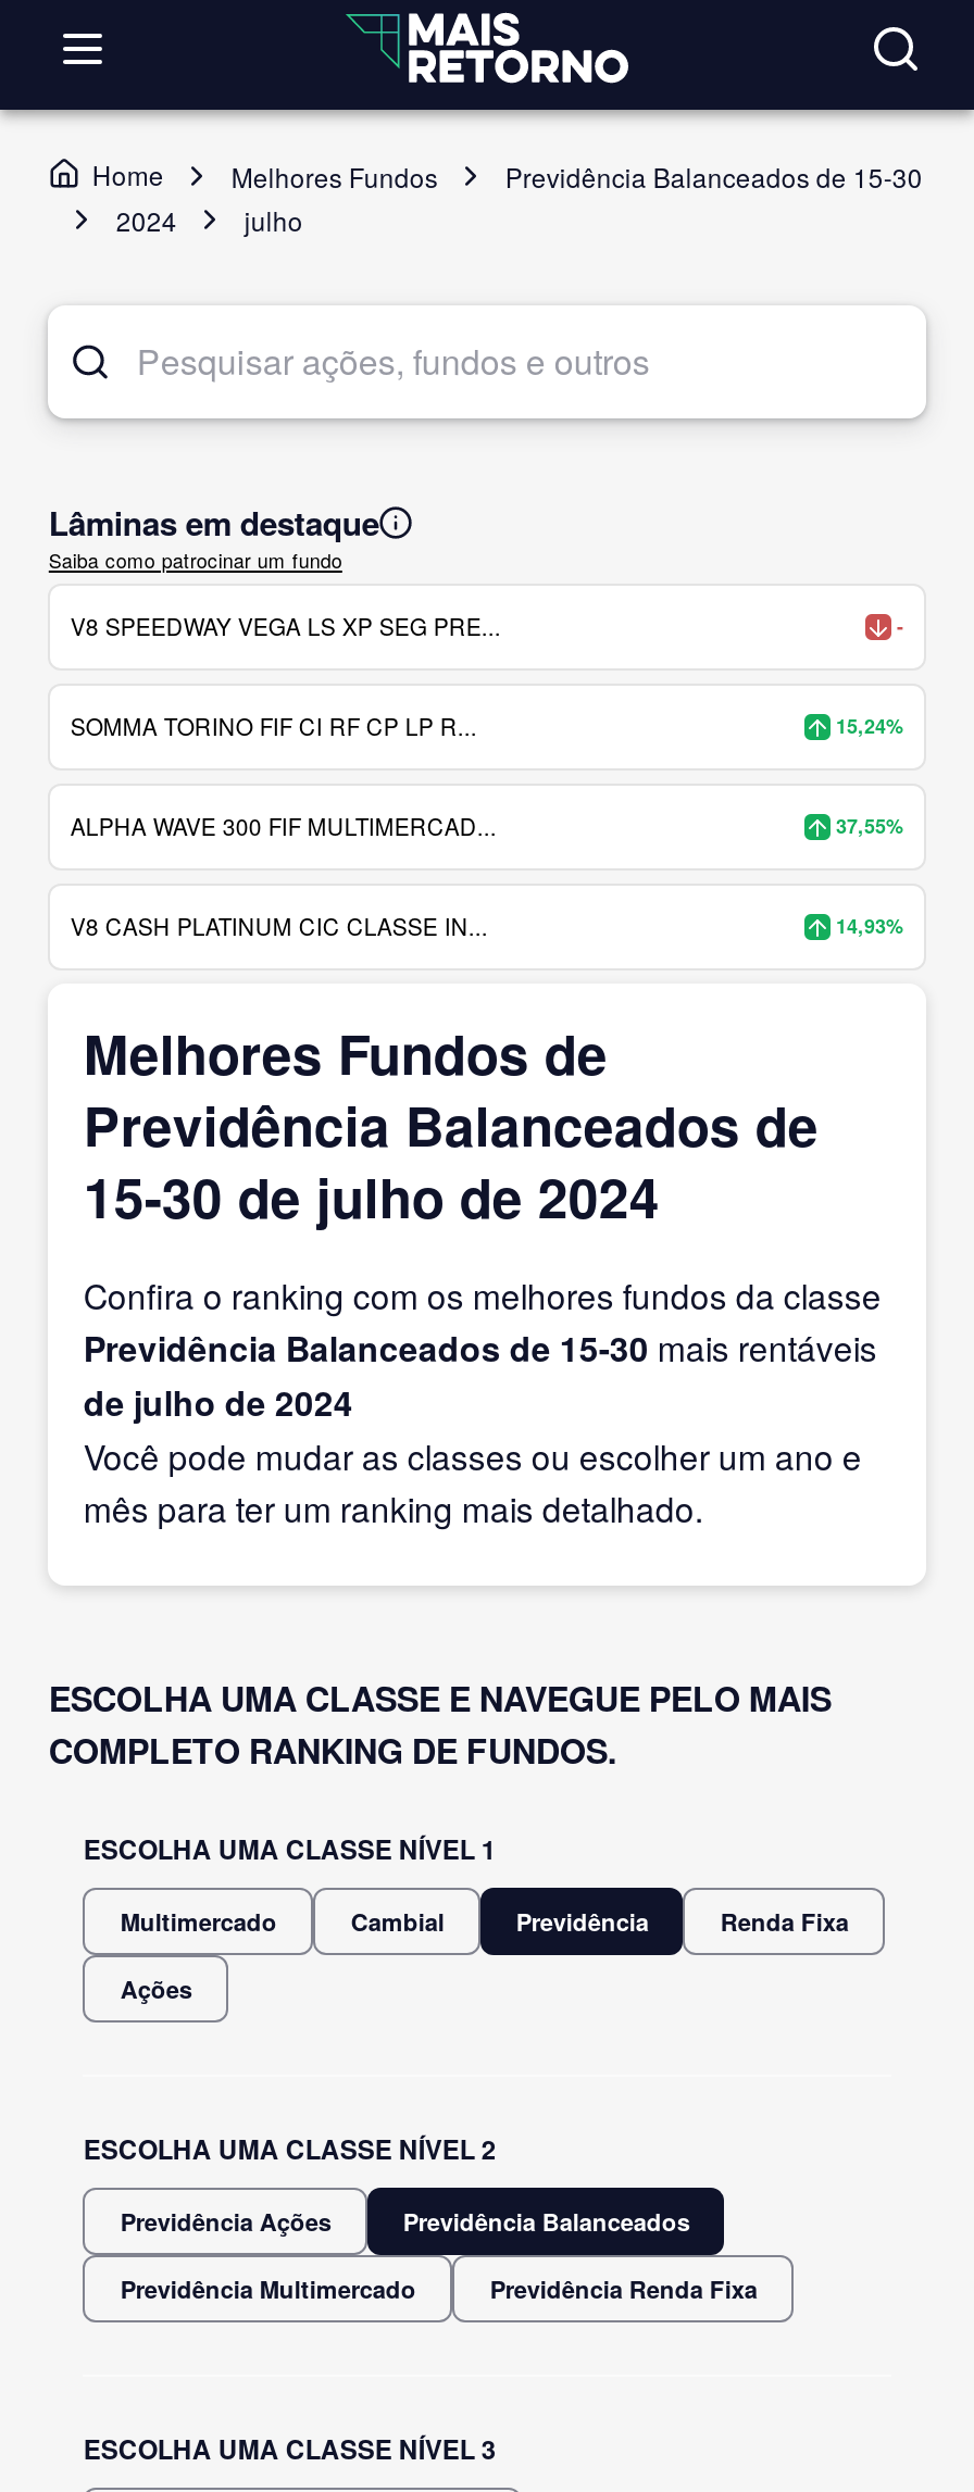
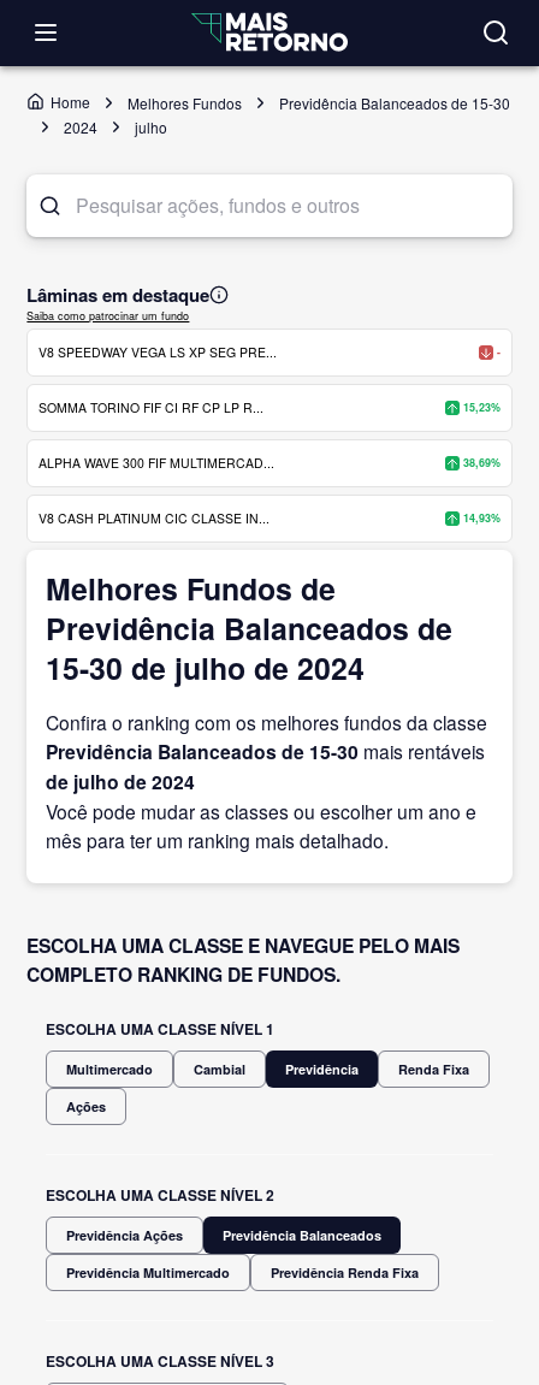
[836,712,903,740] 15,24% -> [463,399,500,415] 15,23%
[836,812,903,840] 37,55% -> [463,455,500,470] 38,69%

